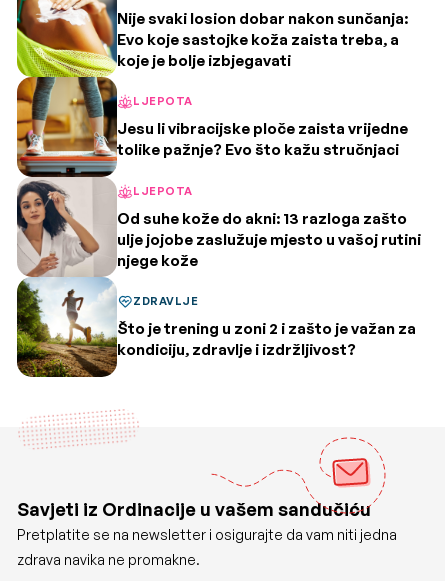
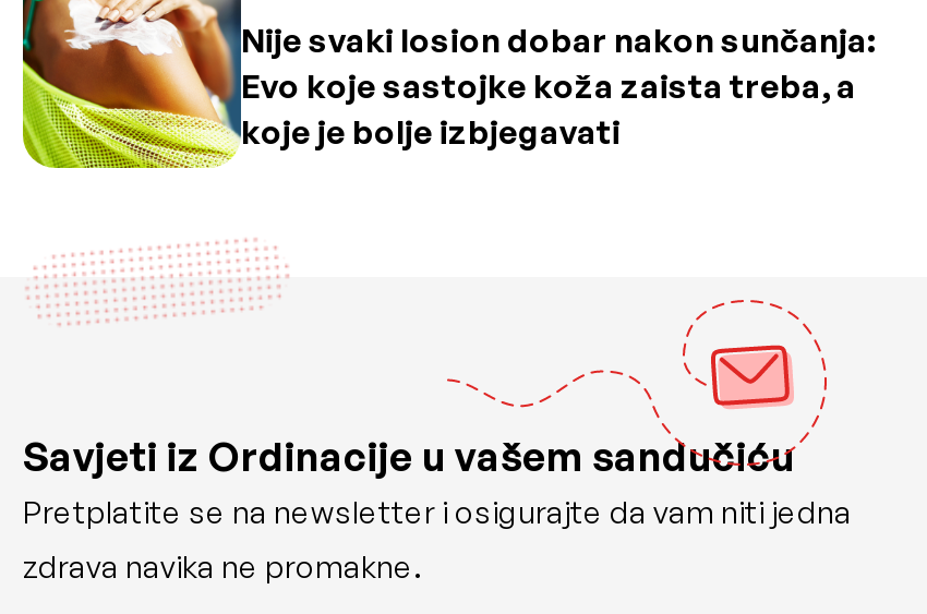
[16,76,421,378] [image] | LJEPOTA | Jesu li vibracijske ploče zaista vrijedne | tolike pažnje? Evo što kažu stručnjaci | LJEPOTA | Od suhe kože do akni: 13 razloga zašto | ulje jojobe zaslužuje mjesto u vašoj rutini | njege kože | ZDRAVLJE | Što je trening u zoni 2 i zašto je važan za | kondiciju, zdravlje i izdržljivost? -> none

